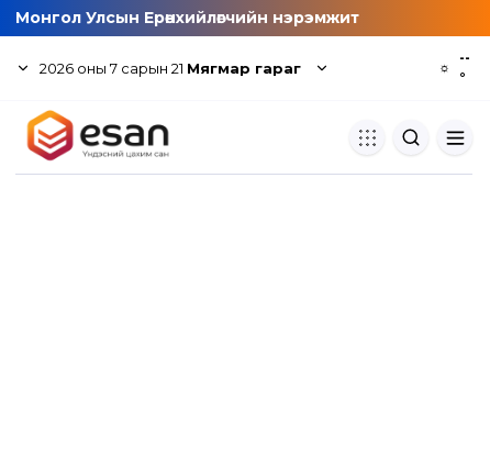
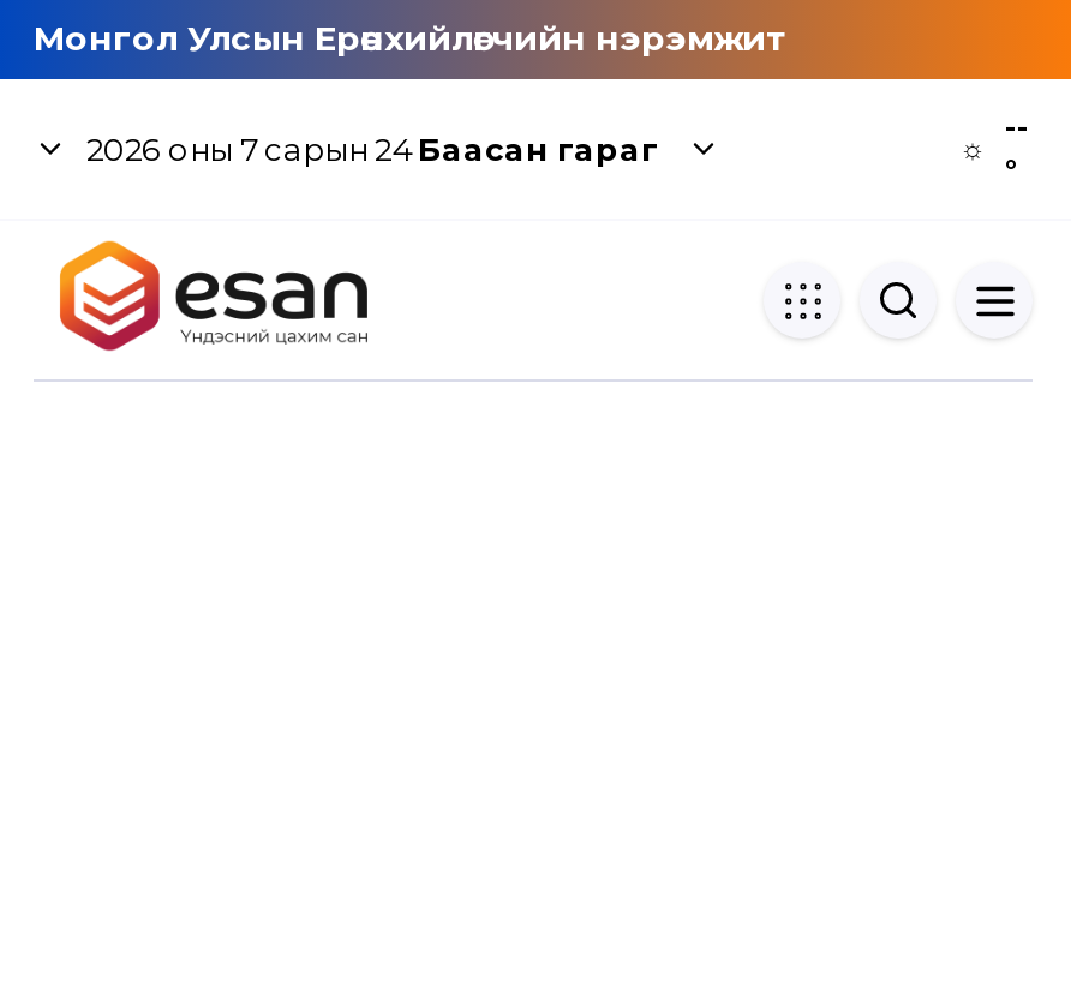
[40,59,301,77] 2026 оны 7 сарын 21 Мягмар гараг -> [86,130,658,168] 2026 оны 7 сарын 24 Баасан гараг

